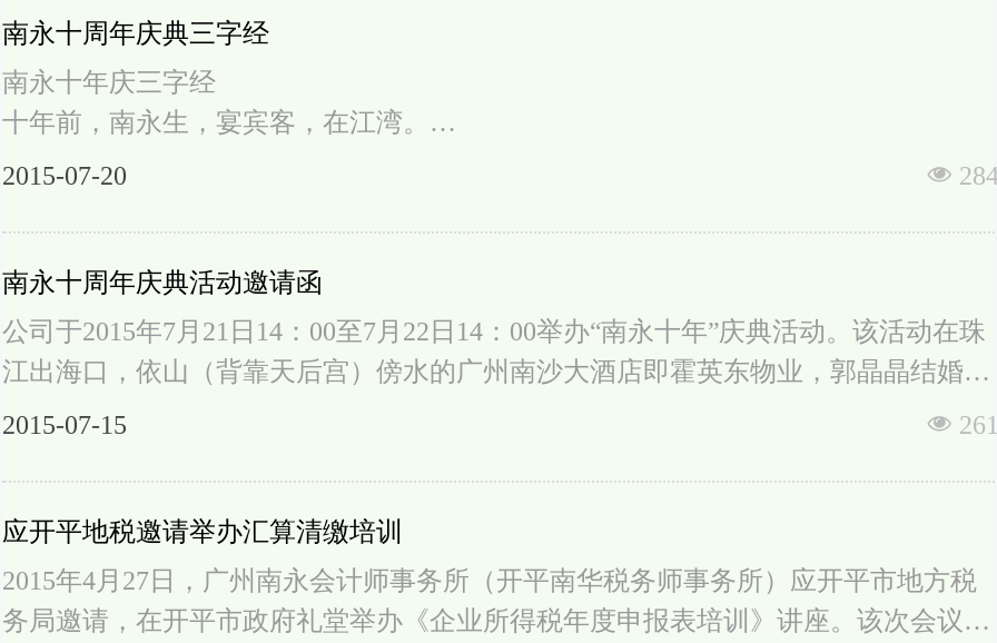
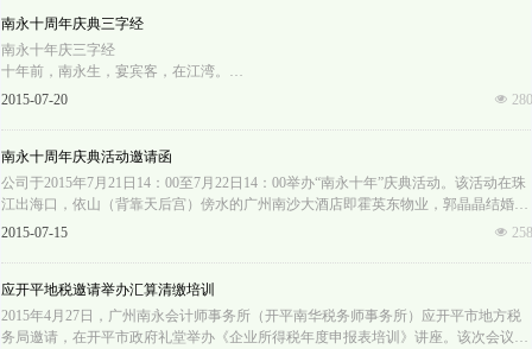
[926,160,997,191] 넶 284 -> [494,91,532,108] 넶 280
[926,409,997,441] 넶 261 -> [494,224,532,241] 넶 258

